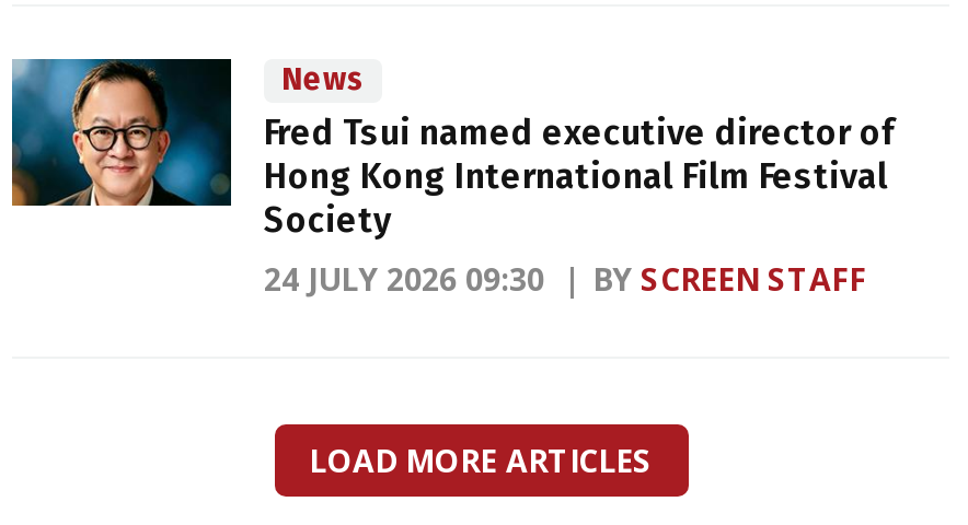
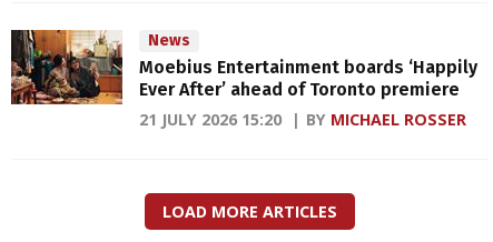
[10,57,895,299] [image] | Fred Tsui named executive director of | Hong Kong International Film Festival | Society | 24 JULY 2026 09:30 | BY SCREEN STAFF -> [10,29,477,130] [image] | Moebius Entertainment boards ‘Happily | Ever After’ ahead of Toronto premiere | 21 JULY 2026 15:20 | BY MICHAEL ROSSER

